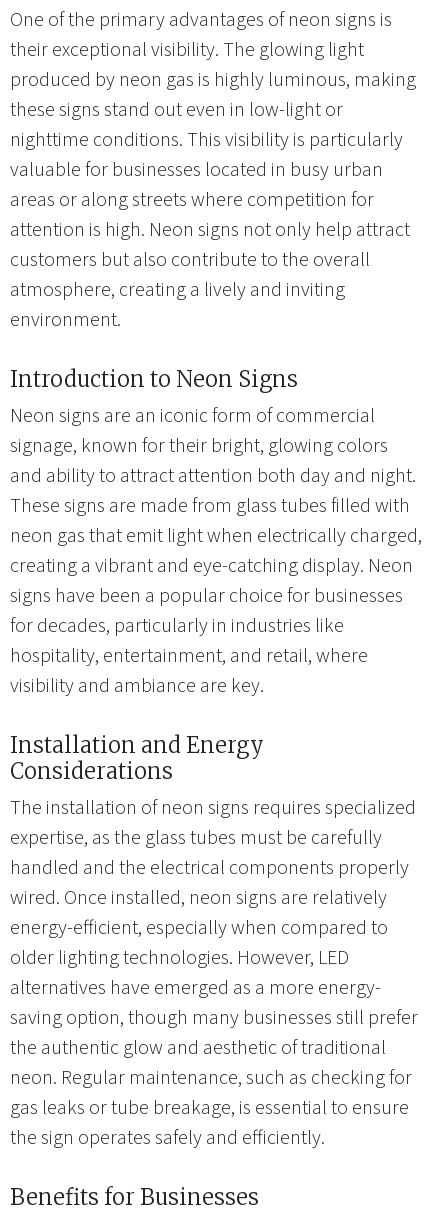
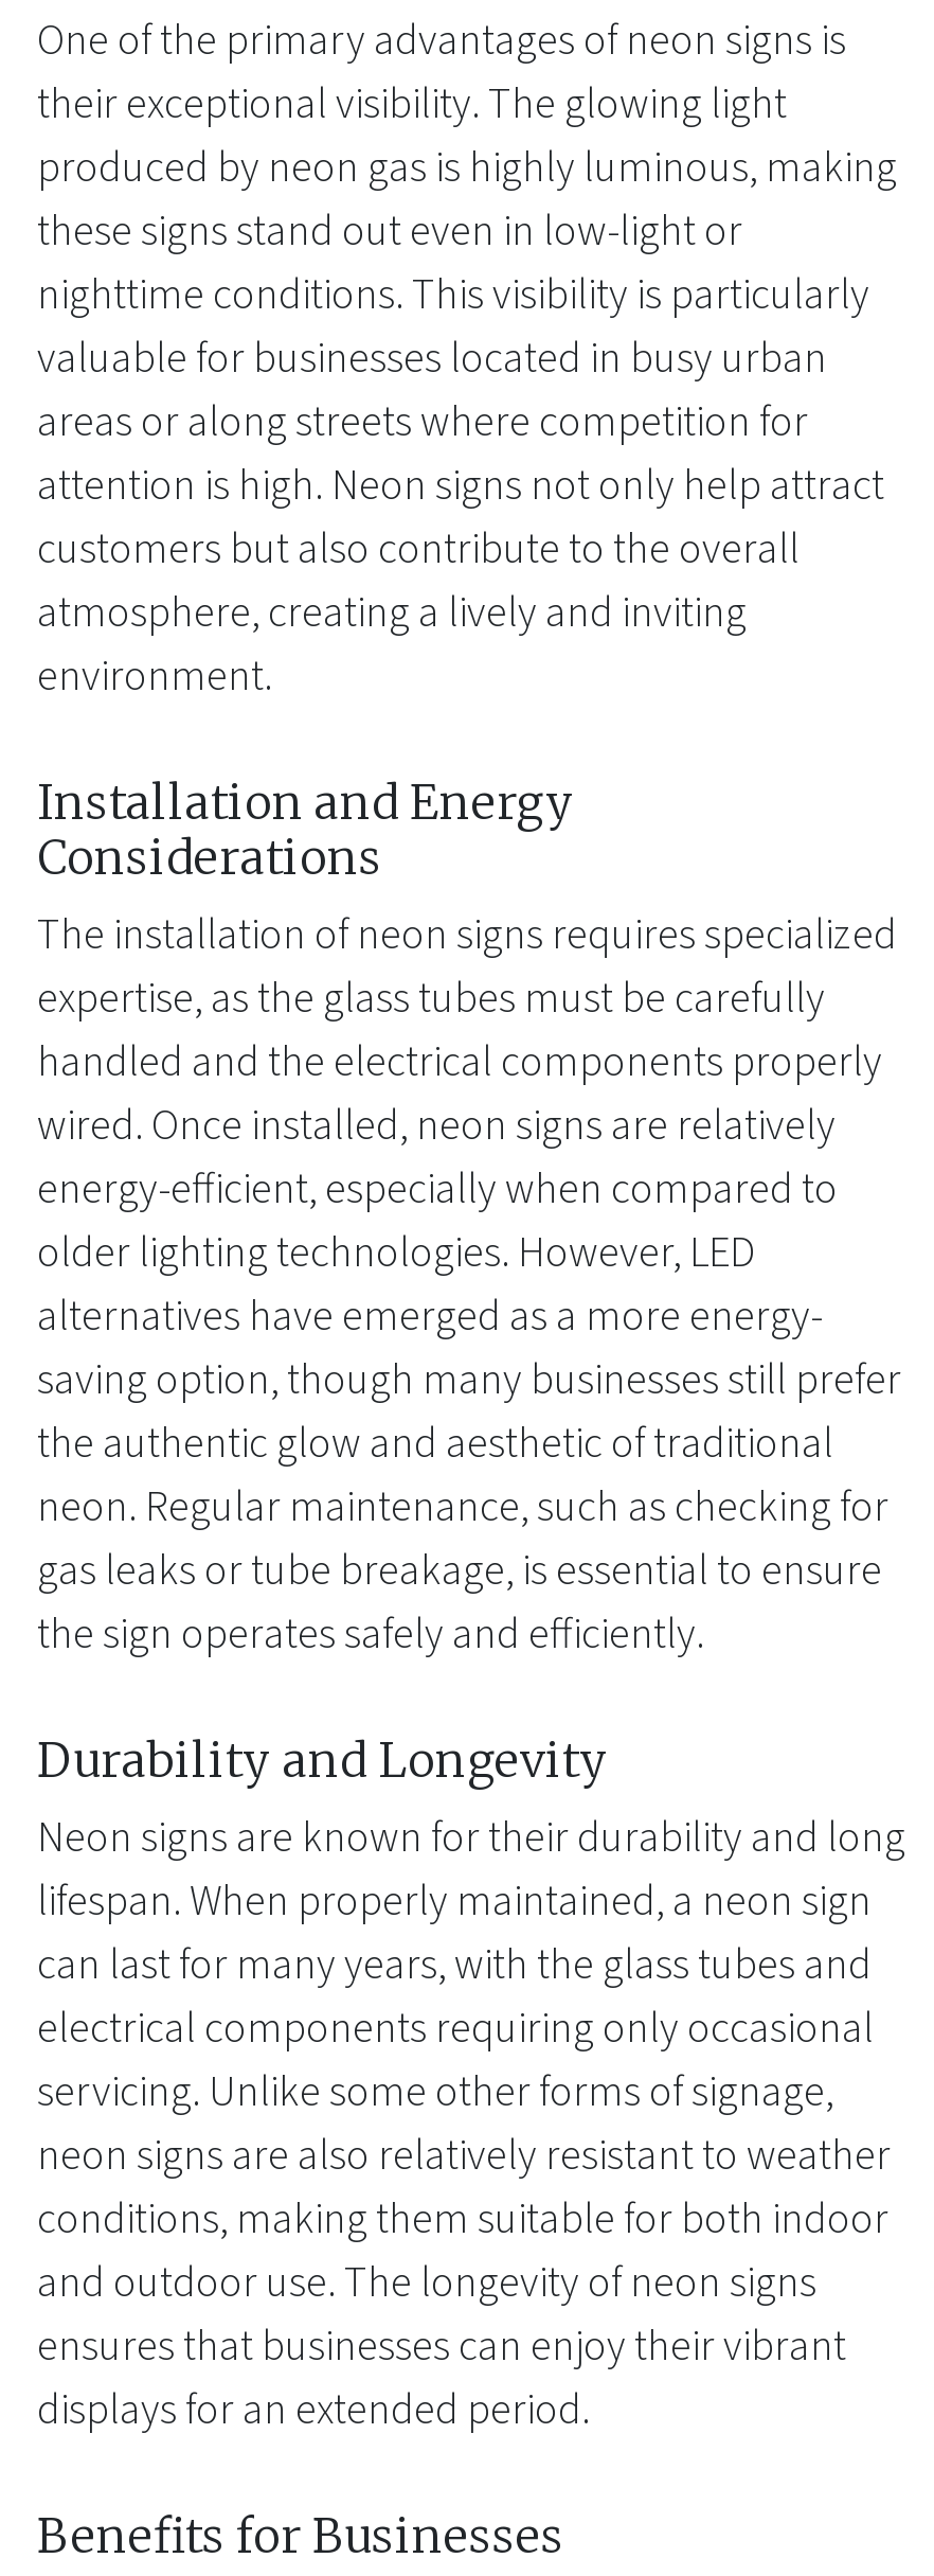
[10,366,422,700] Introduction to Neon Signs | Neon signs are an iconic form of commercial | signage, known for their bright, glowing colors | and ability to attract attention both day and night. | These signs are made from glass tubes filled with | neon gas that emit light when electrically charged, | creating a vibrant and eye-catching display. Neon | signs have been a popular choice for businesses | for decades, particularly in industries like | hospitality, entertainment, and retail, where | visibility and ambiance are key. -> none
moved [10,732,418,1152] -> [37,774,901,1664]: Installation and Energy | Considerations | The installation of neon signs requires specialized | ... | gas leaks or tube breakage, is essential to ensure | the sign operates safely and efficiently.
none -> [37,1732,905,2440] Durability and Longevity | Neon signs are known for their durability and long | lifespan. When properly maintained, a neon sign | can last for many years, with the glass tubes and | electrical components requiring only occasional | servicing. Unlike some other forms of signage, | neon signs are also relatively resistant to weather | conditions, making them suitable for both indoor | and outdoor use. The longevity of neon signs | ensures that businesses can enjoy their vibrant | displays for an extended period.

